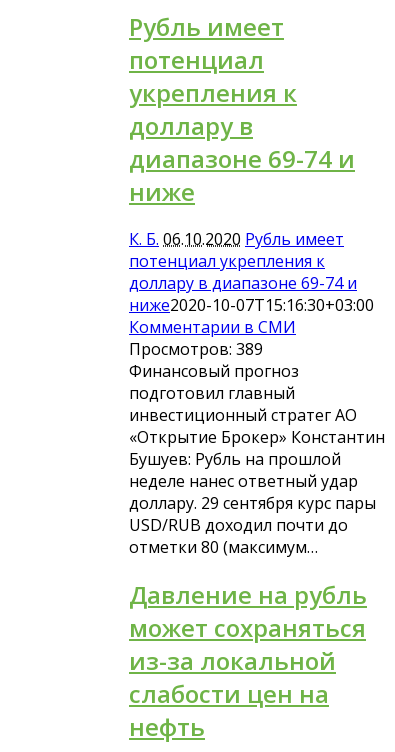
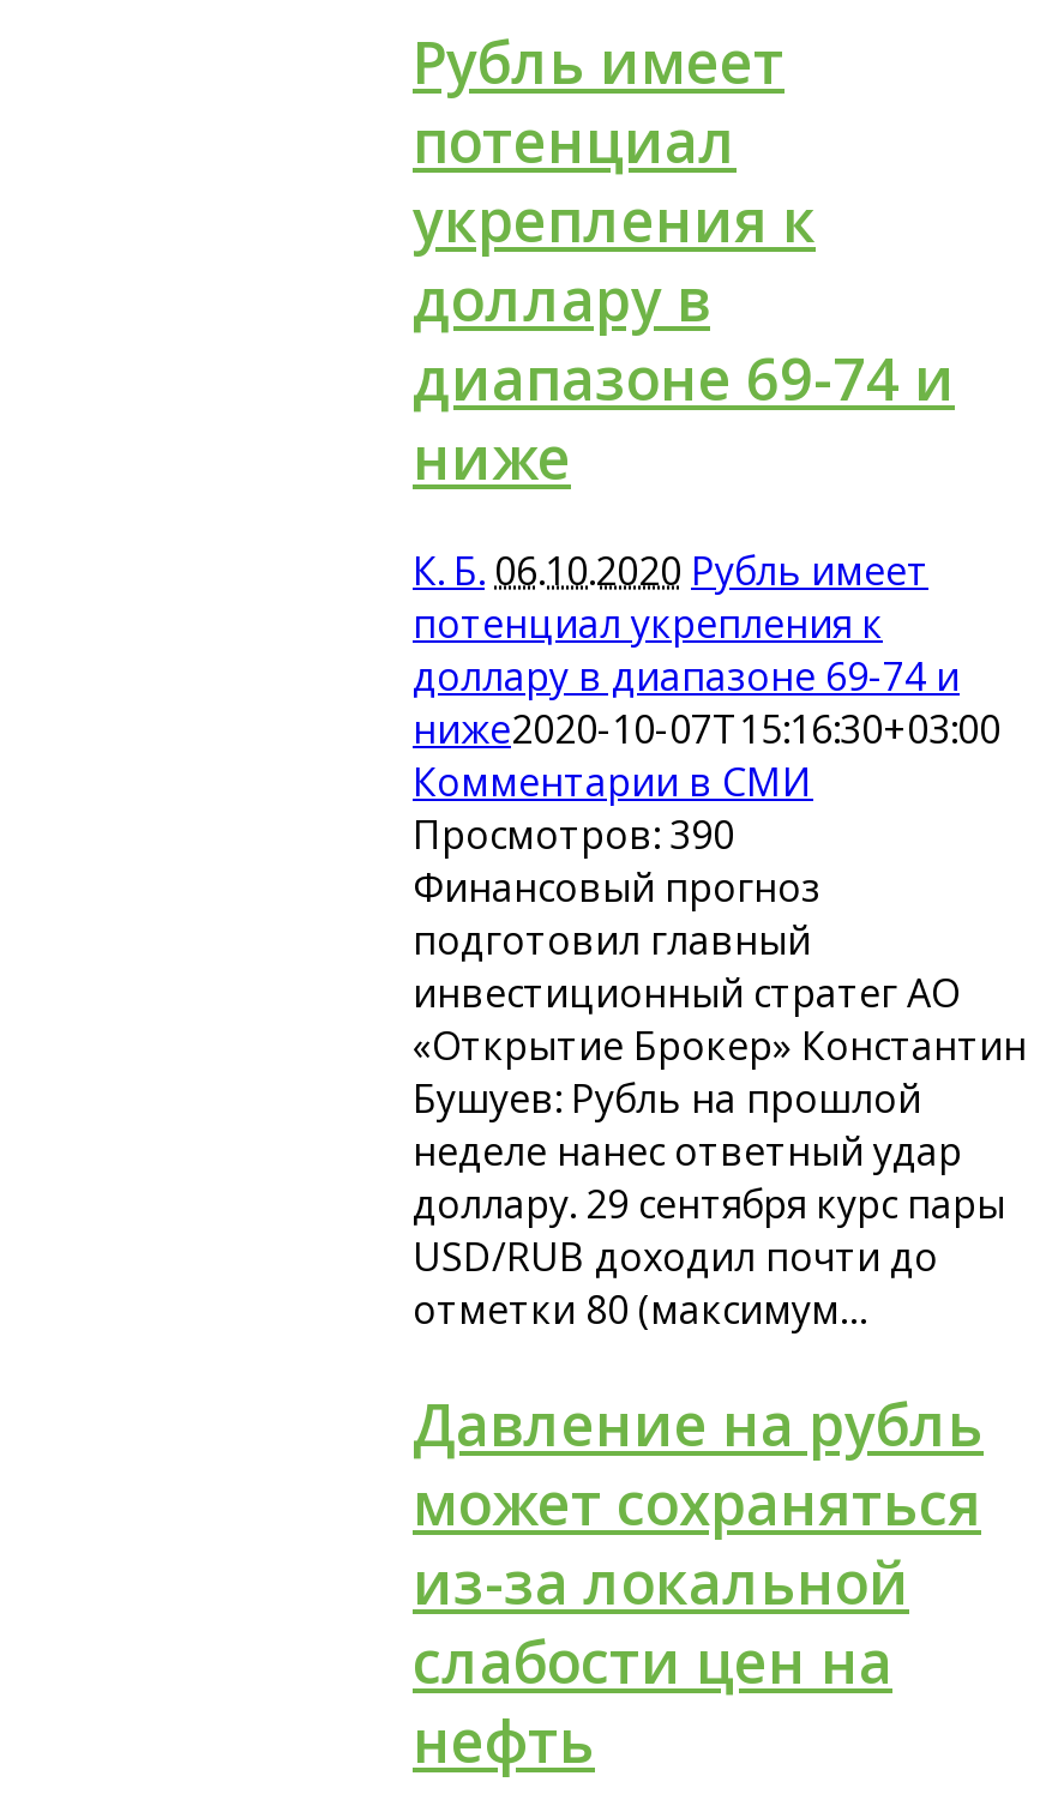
[129,338,263,360] Просмотров: 389 -> [413,808,734,861] Просмотров: 390

